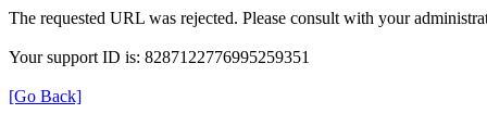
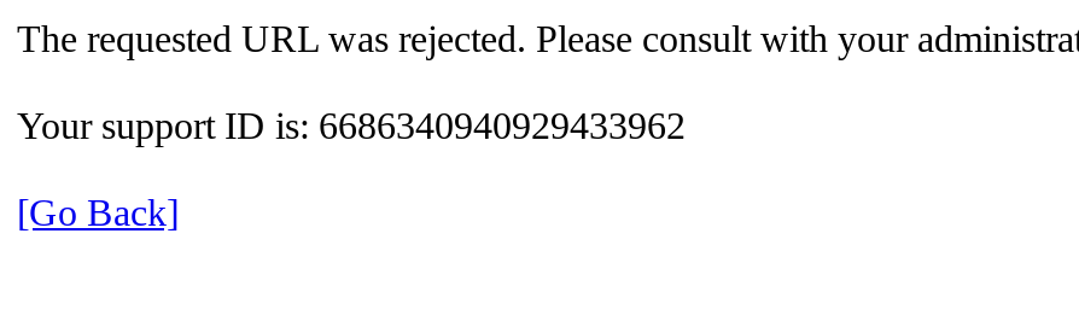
[9,48,310,66] Your support ID is: 8287122776995259351 -> [17,105,686,146] Your support ID is: 6686340940929433962

